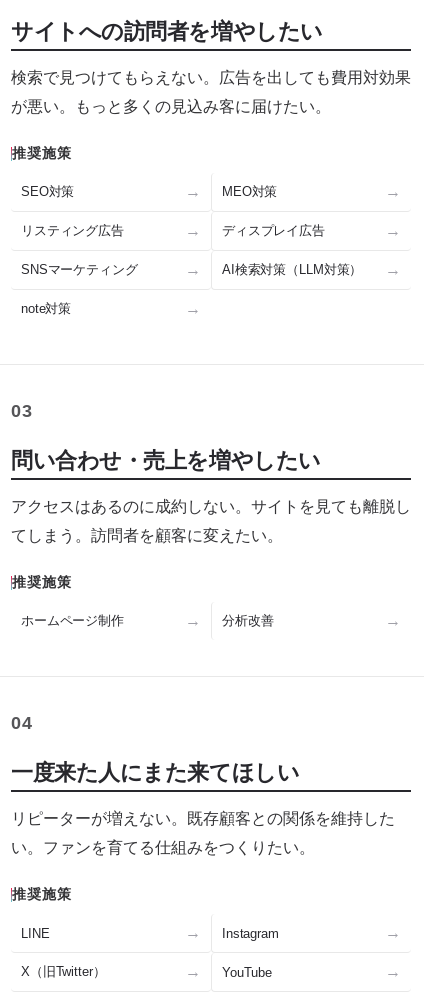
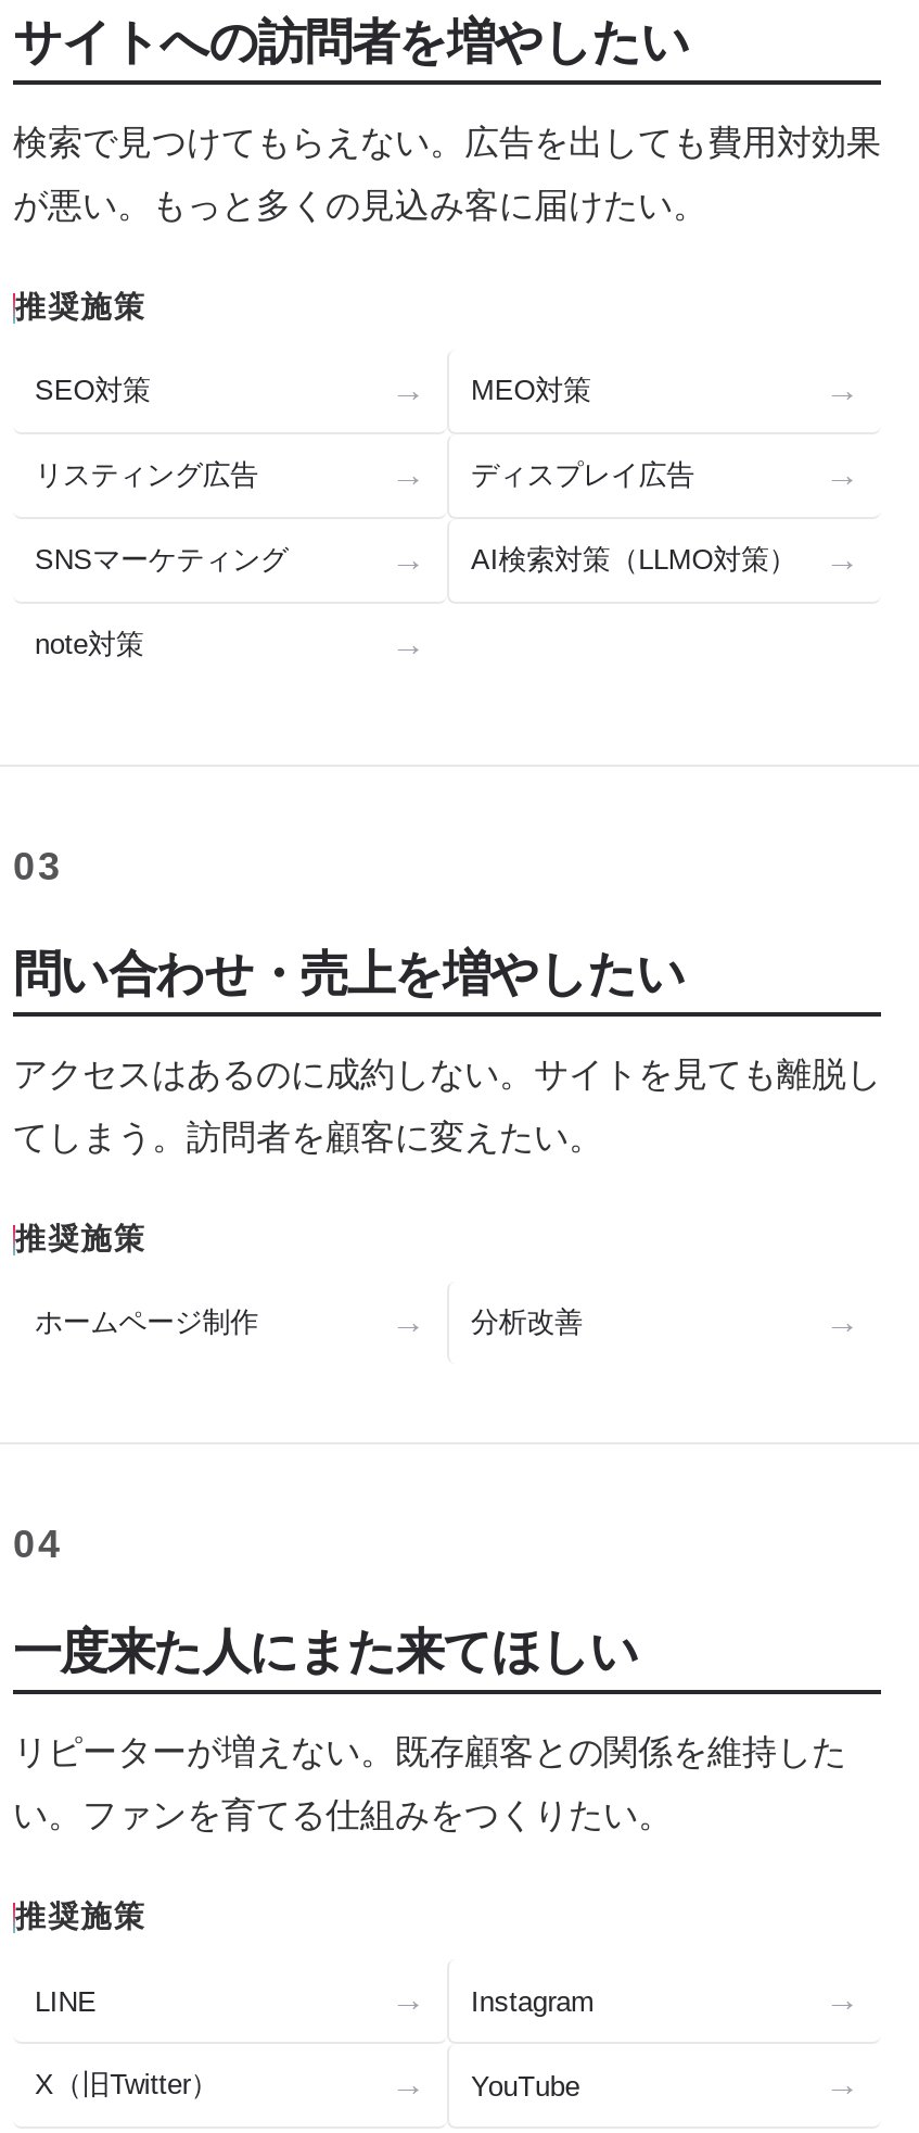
[222,262,362,277] AI検索対策（LLM対策） -> [471,543,797,576] AI検索対策（LLMO対策）

